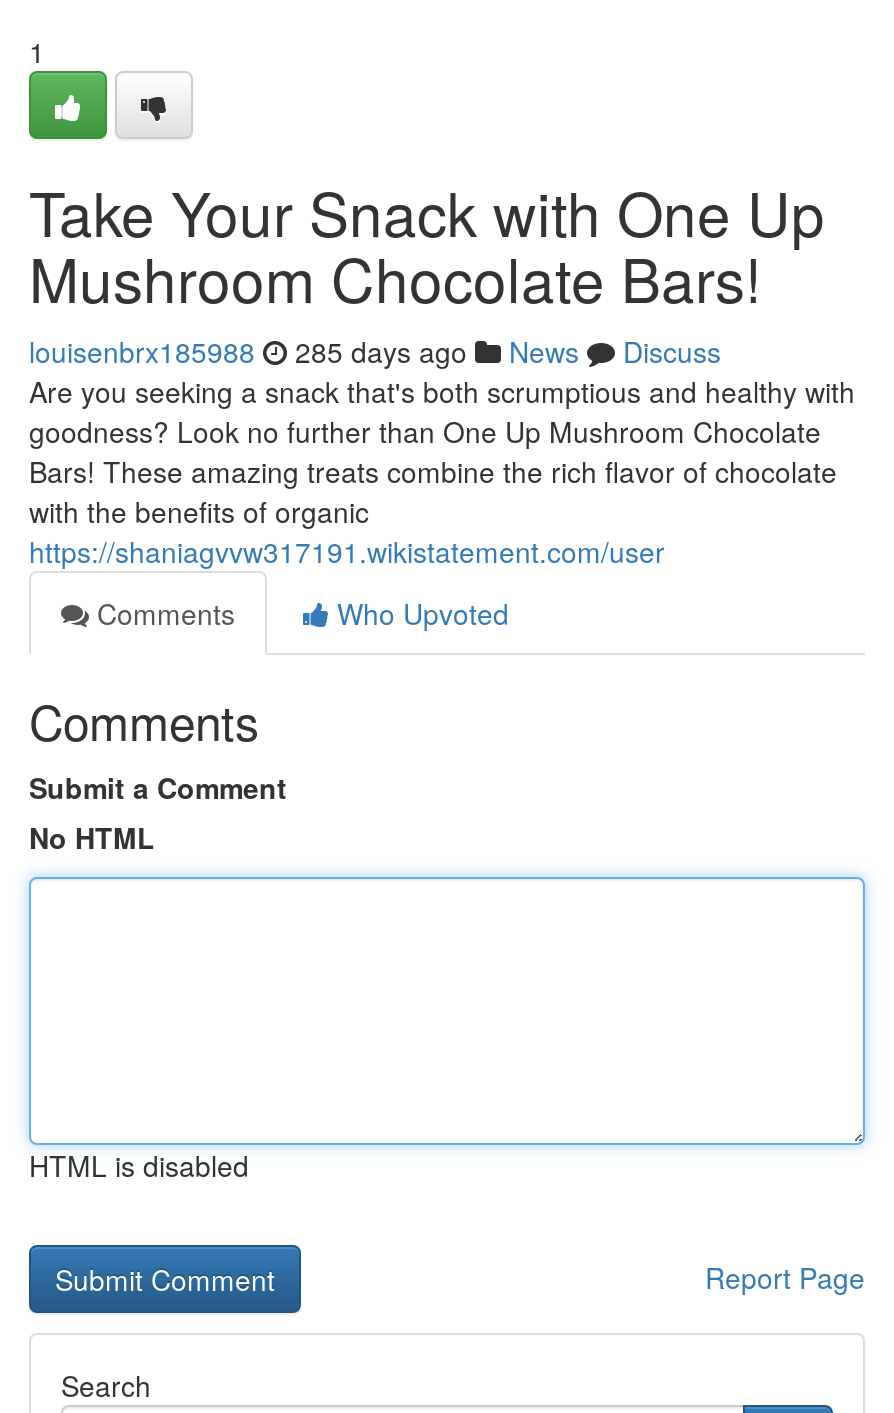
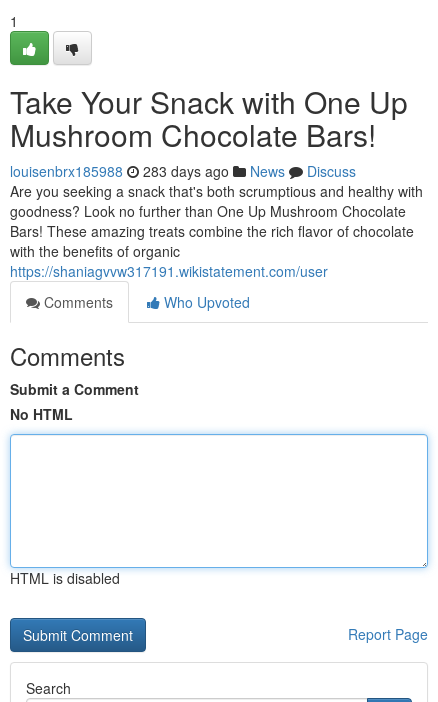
[29,331,721,371] louisenbrx185988 285 days ago News Discuss -> [10,161,356,181] louisenbrx185988 283 days ago News Discuss

